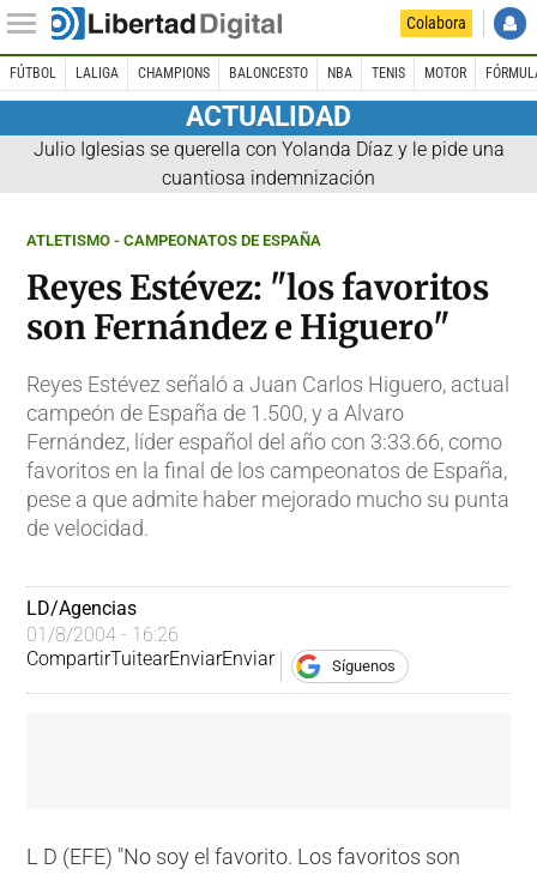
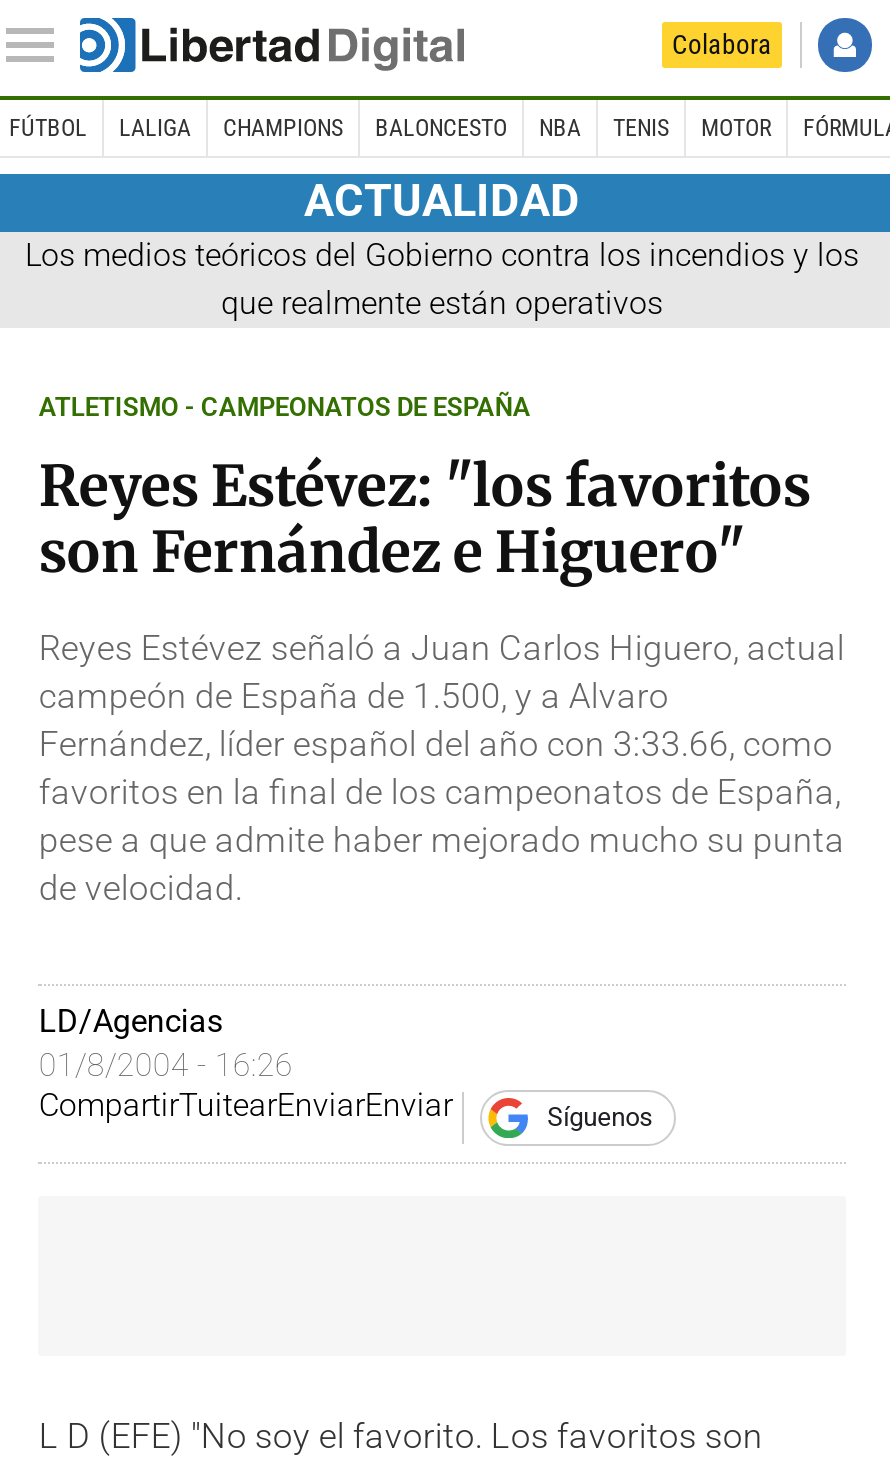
[33,137,504,189] Julio Iglesias se querella con Yolanda Díaz y le pide una | cuantiosa indemnización -> [25,235,859,321] Los medios teóricos del Gobierno contra los incendios y los | que realmente están operativos

